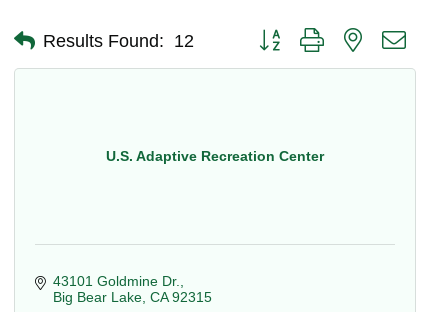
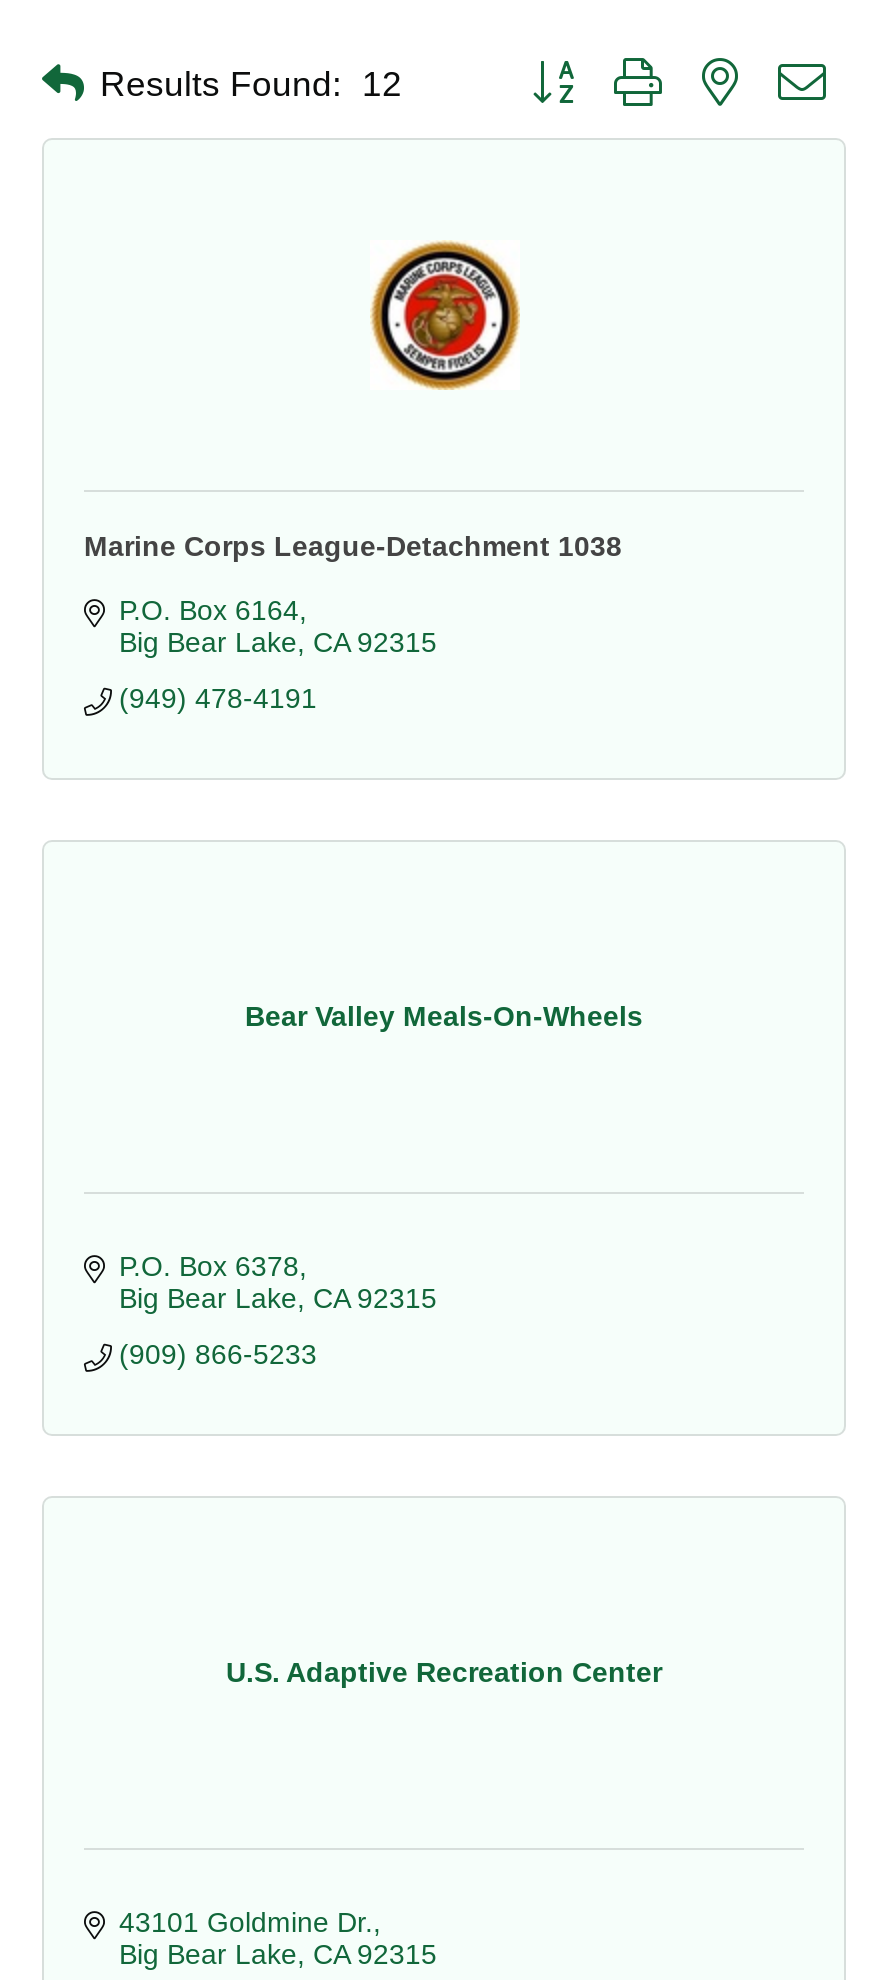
none -> [84,530,622,714] Marine Corps League-Detachment 1038 | P.O. Box 6164 | Big Bear Lake CA 92315 | (949) 478-4191
none -> [119,1250,437,1370] P.O. Box 6378 | Big Bear Lake CA 92315 | (909) 866-5233
none -> [245,1000,643,1032] Bear Valley Meals-On-Wheels
none -> [370,238,522,392] [image]

